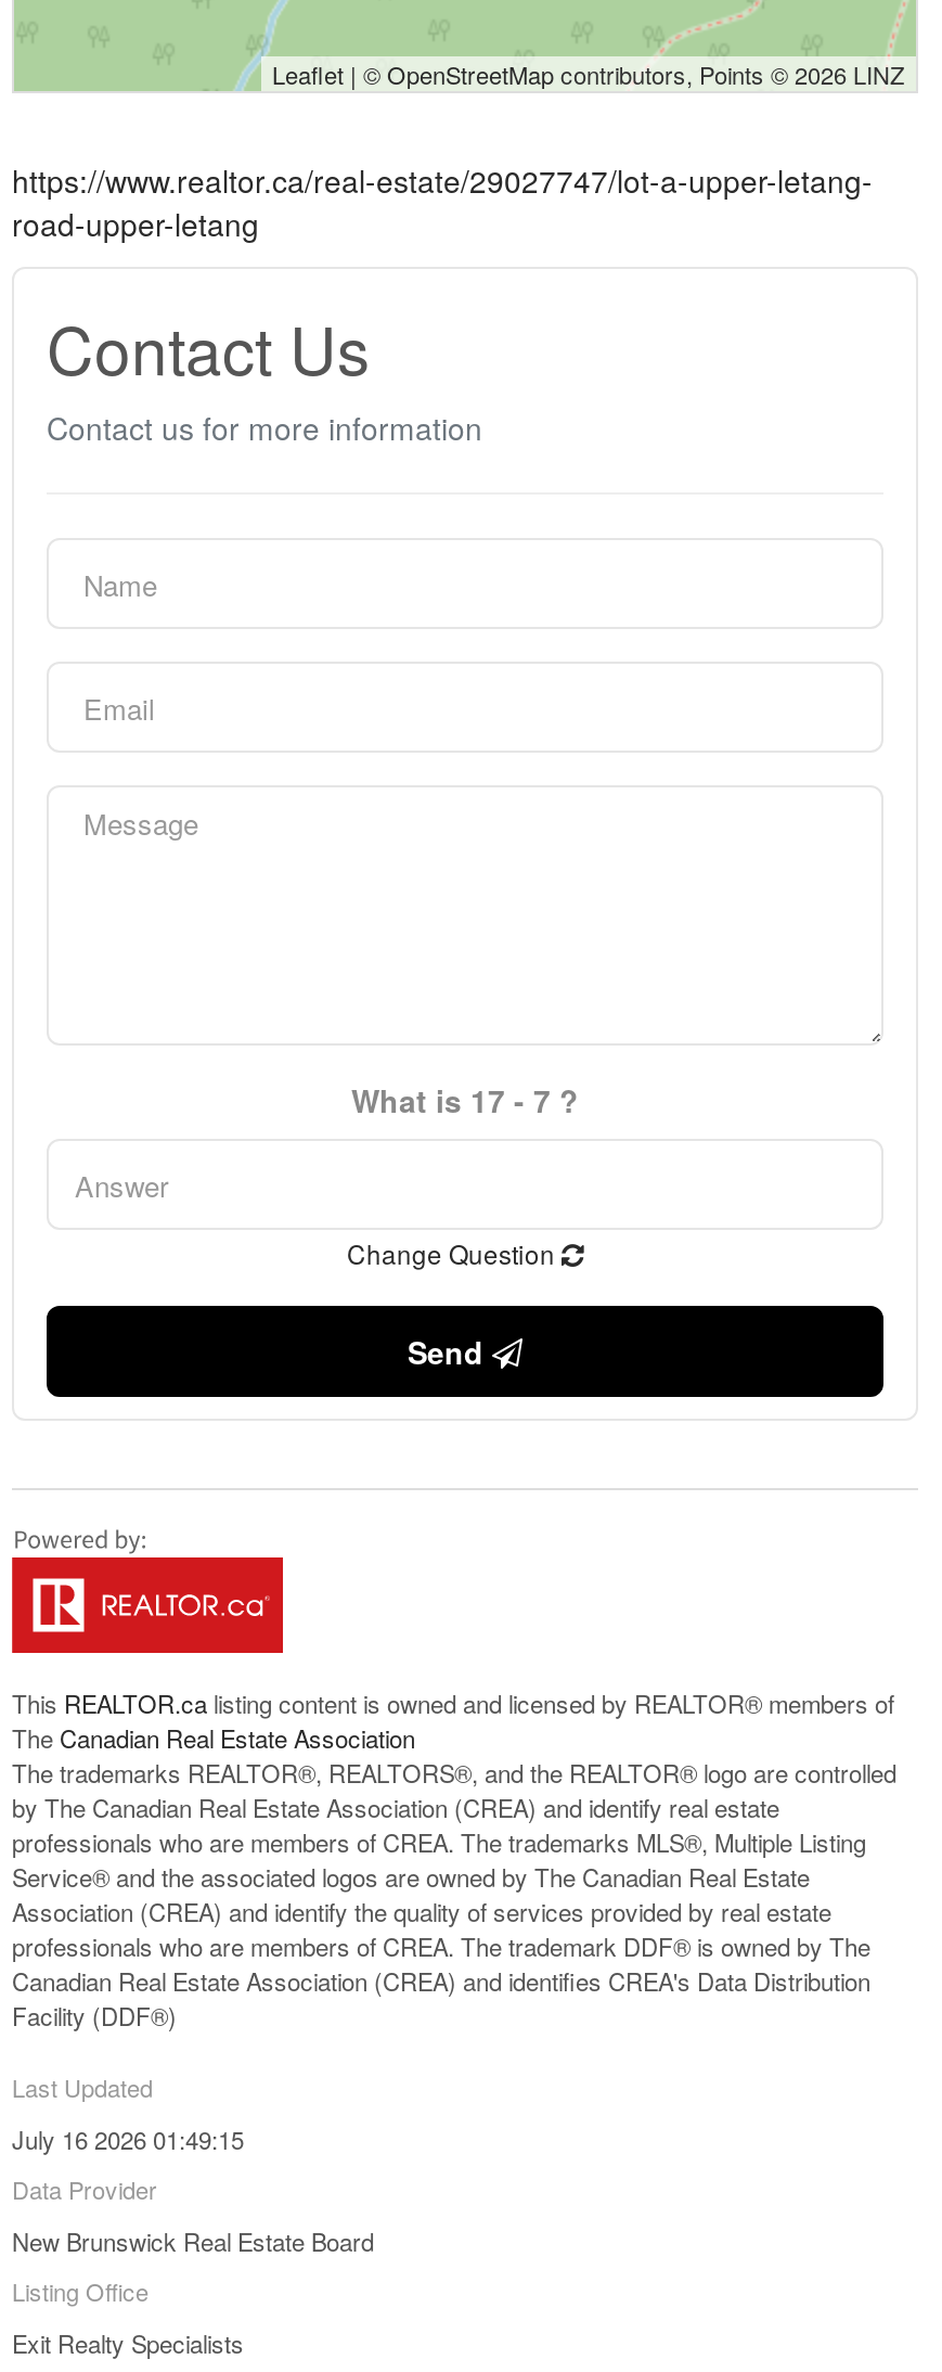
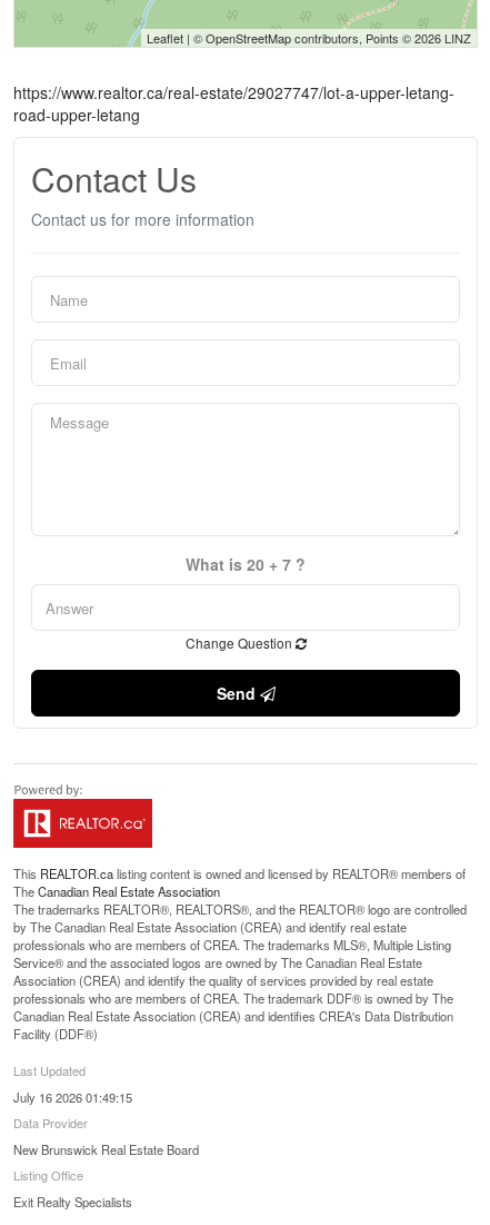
[351,1078,579,1121] What is 17 - 7 ? -> [186,553,306,575] What is 20 + 7 ?

